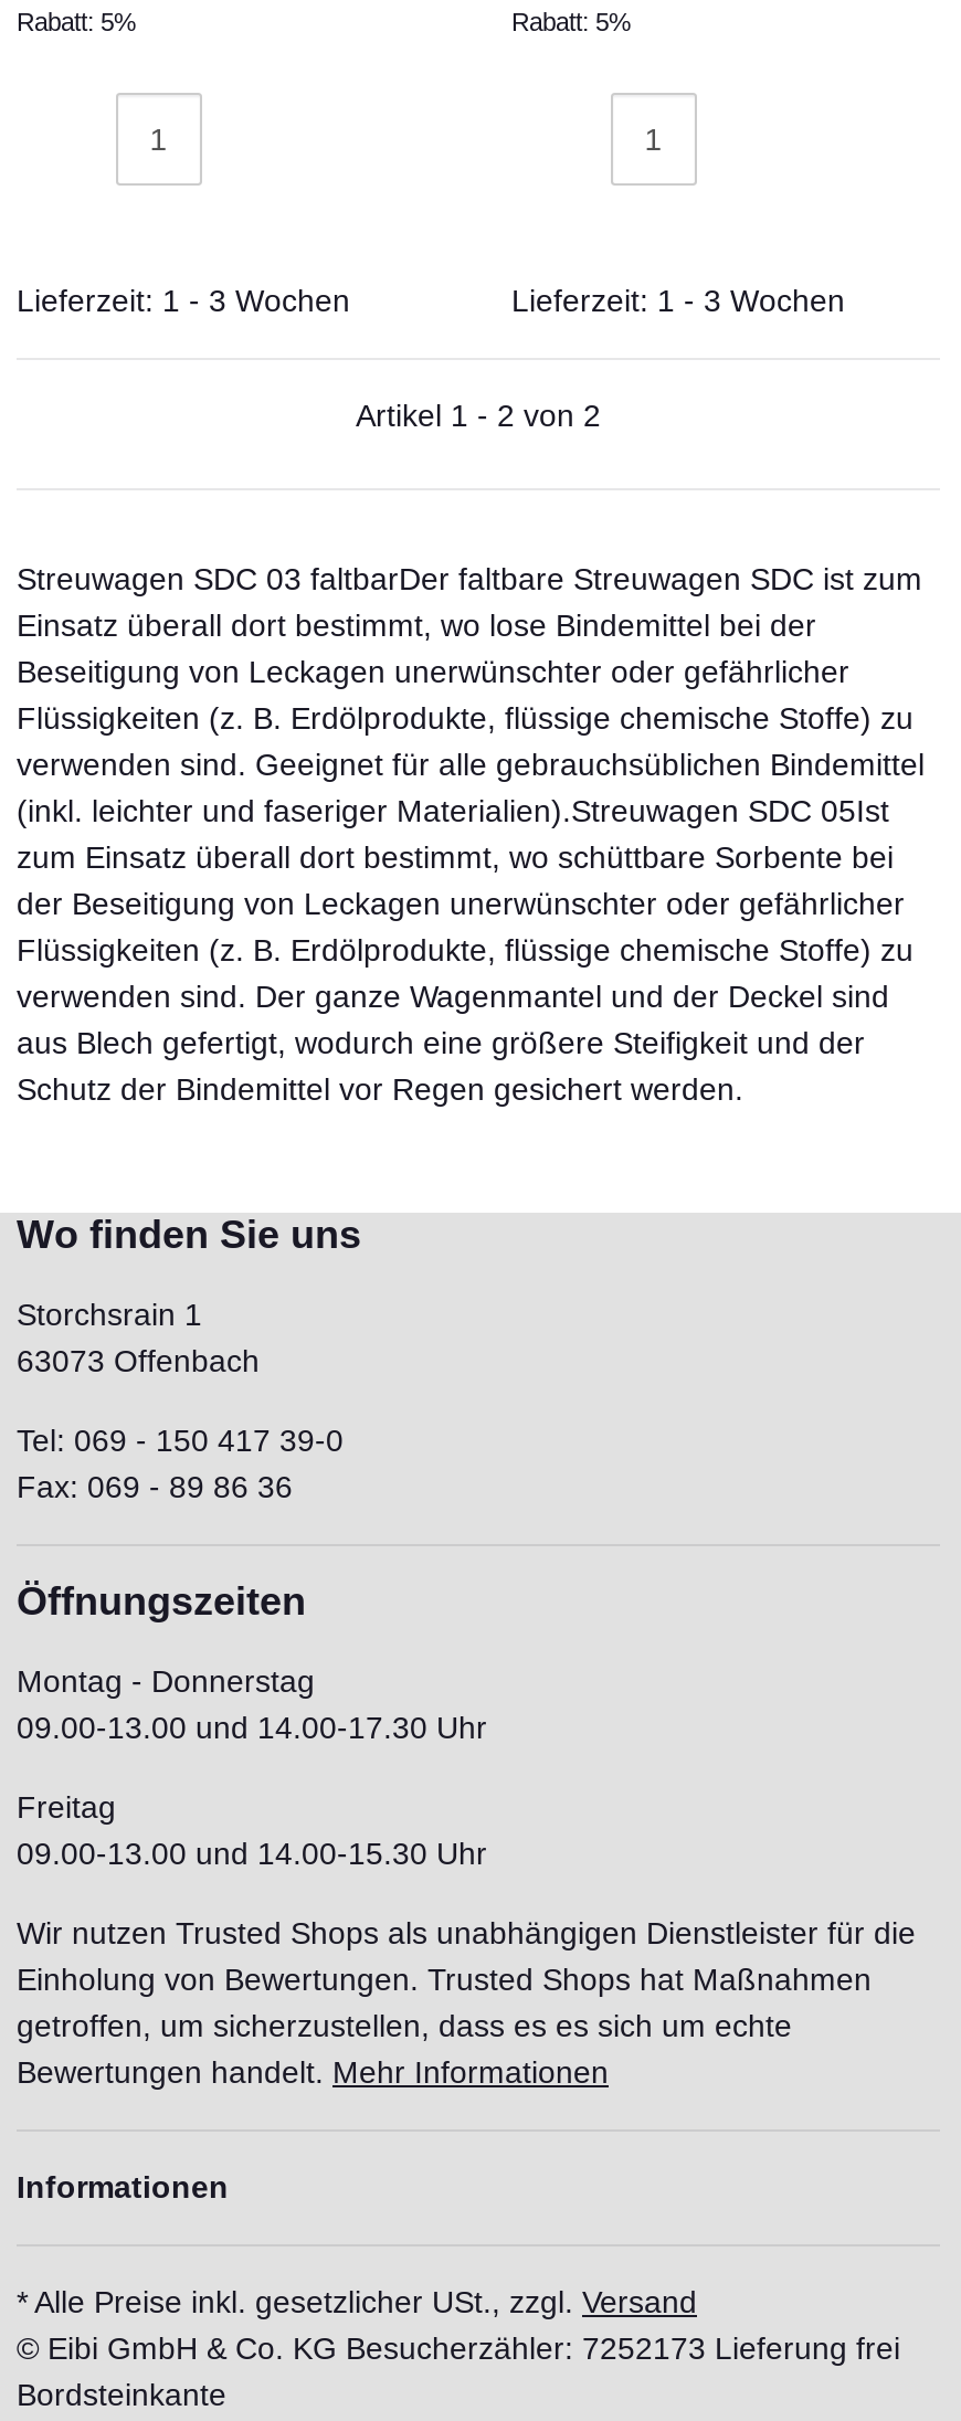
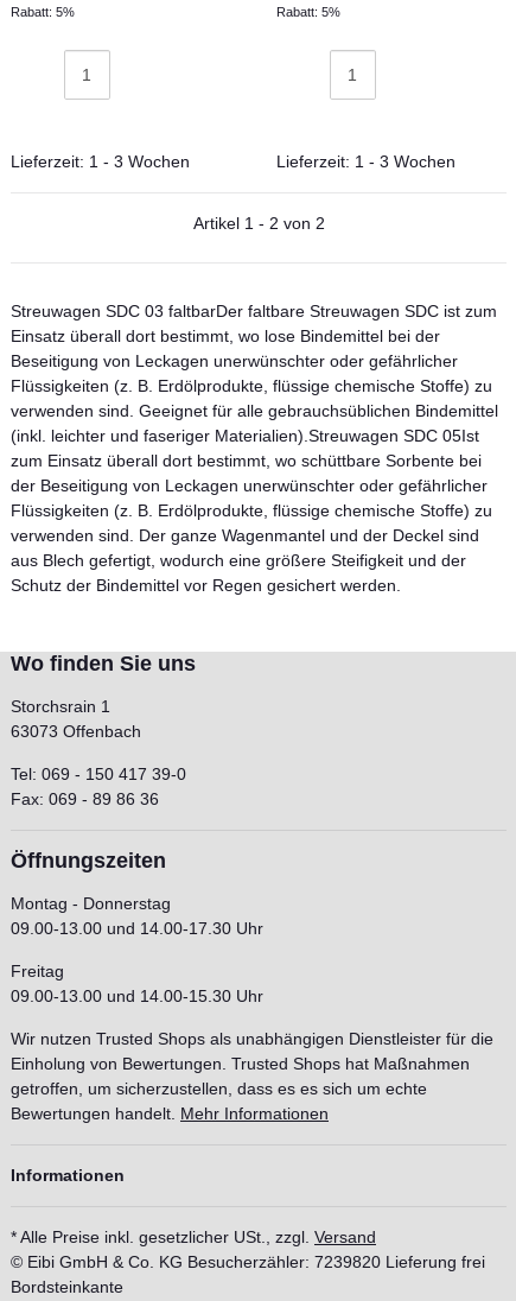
[17,2332,900,2367] © Eibi GmbH & Co. KG Besucherzähler: 7252173 Lieferung frei -> [11,1253,485,1272] © Eibi GmbH & Co. KG Besucherzähler: 7239820 Lieferung frei

